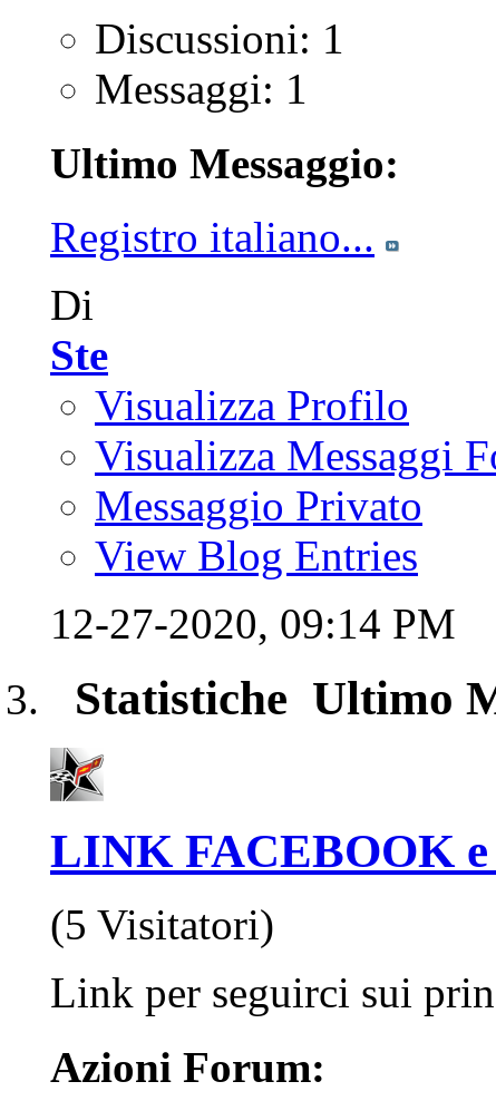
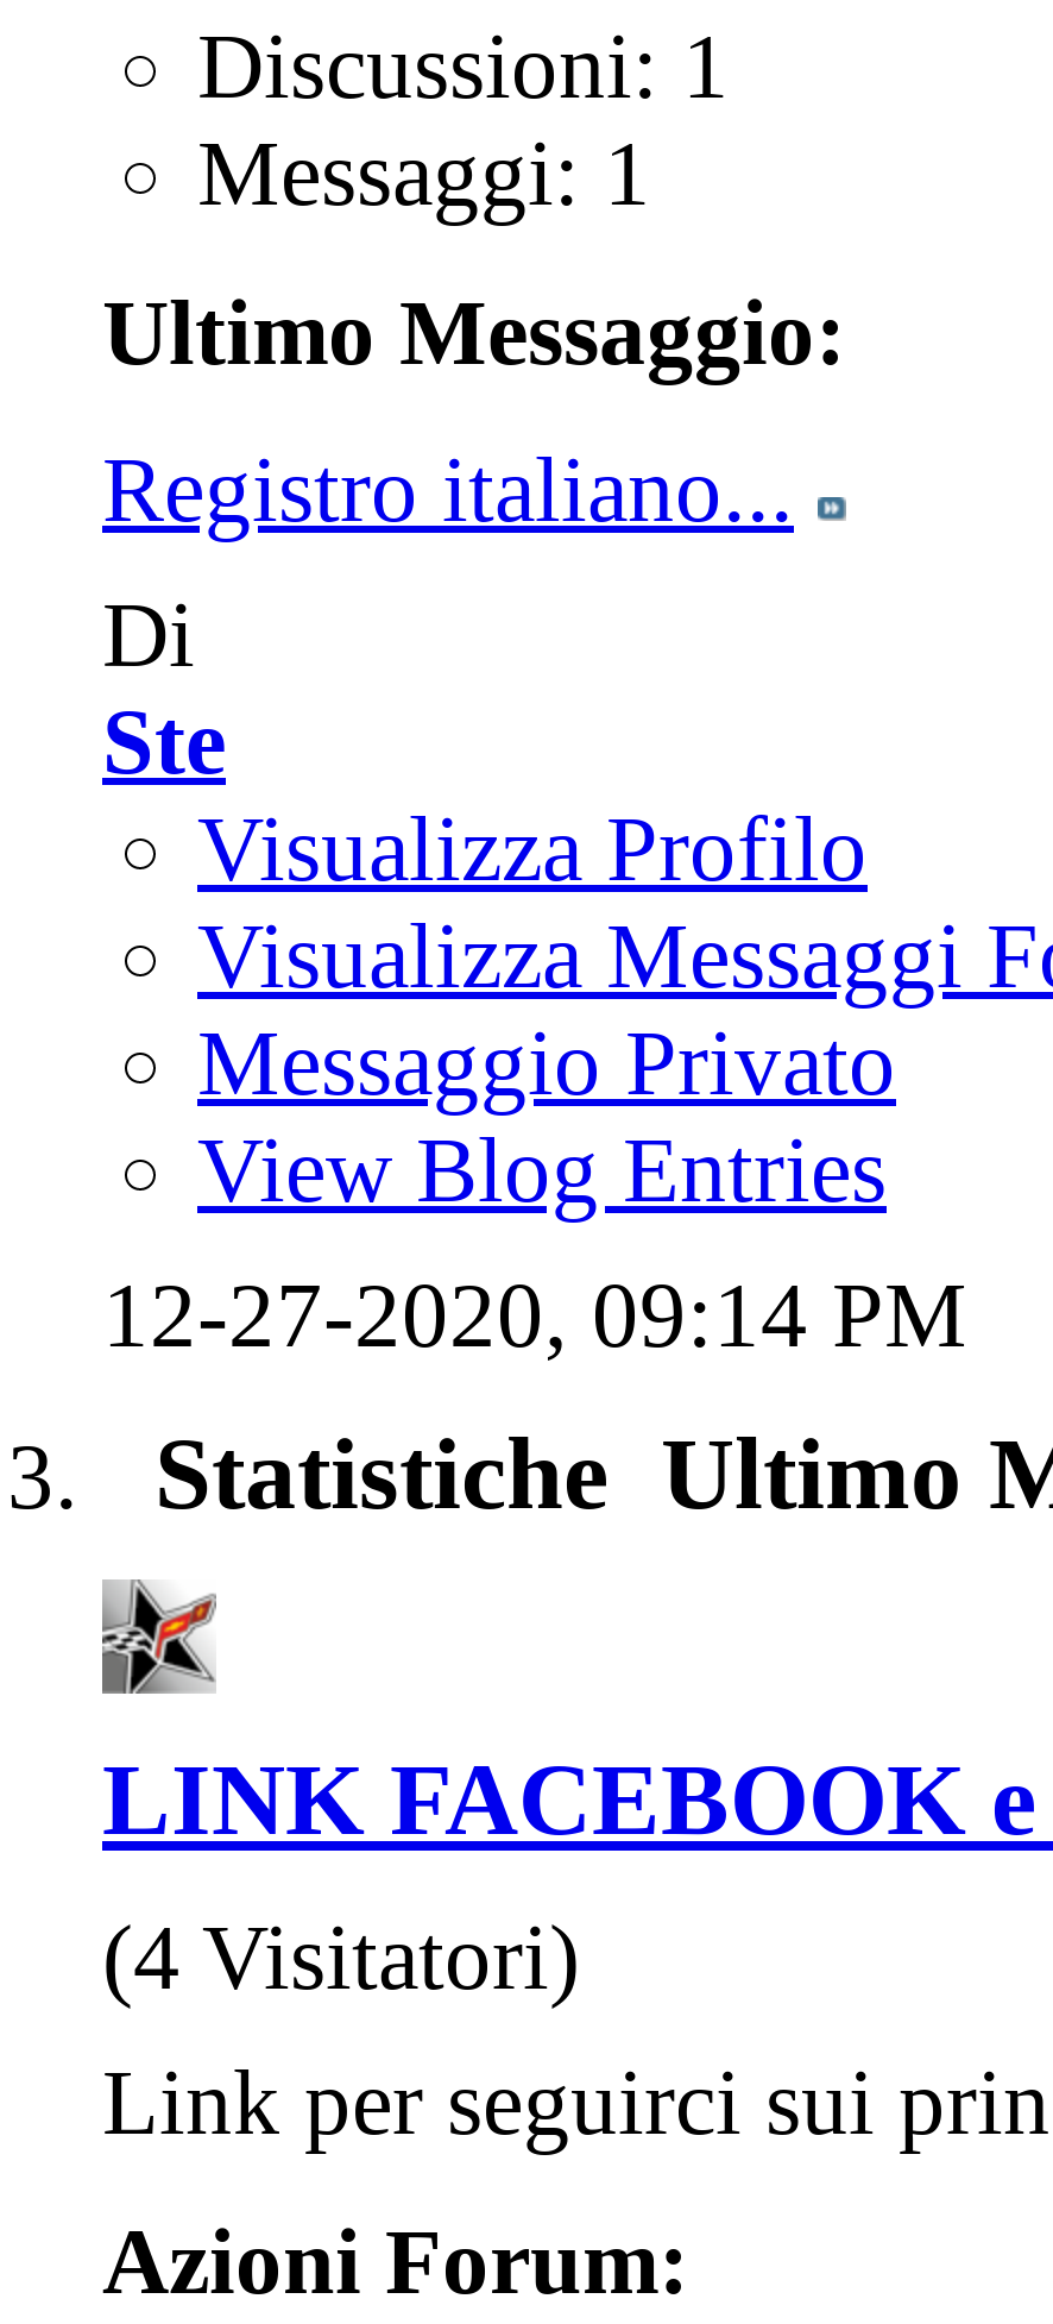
[50,901,274,949] (5 Visitatori) -> [102,1906,580,2009] (4 Visitatori)

